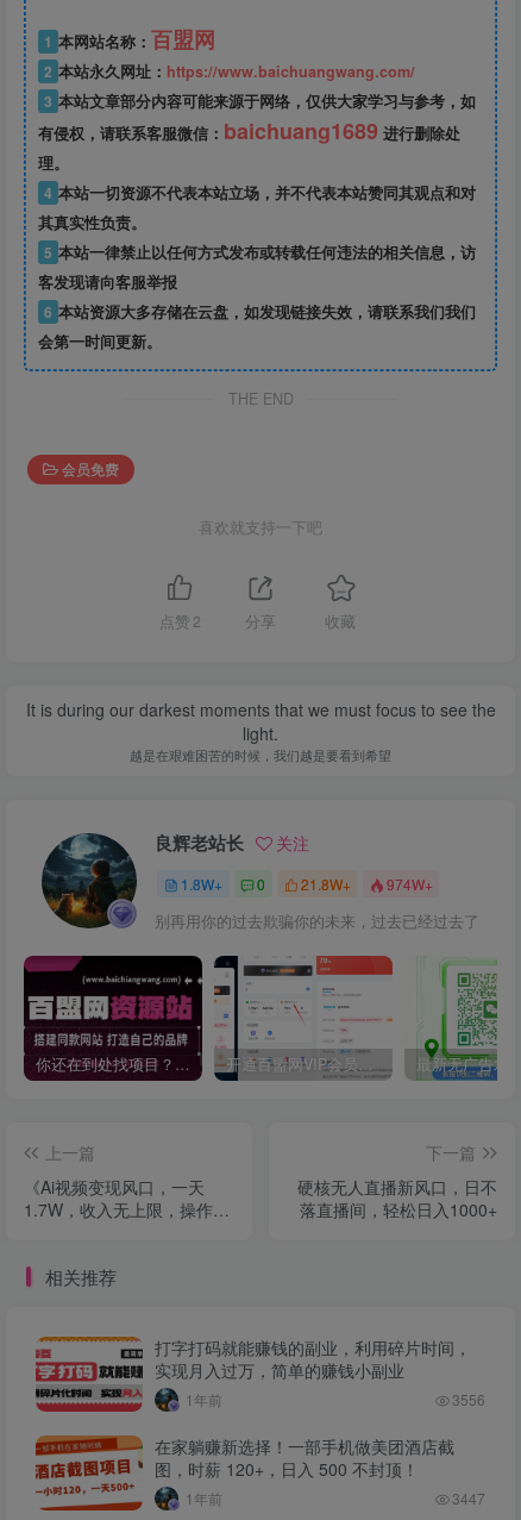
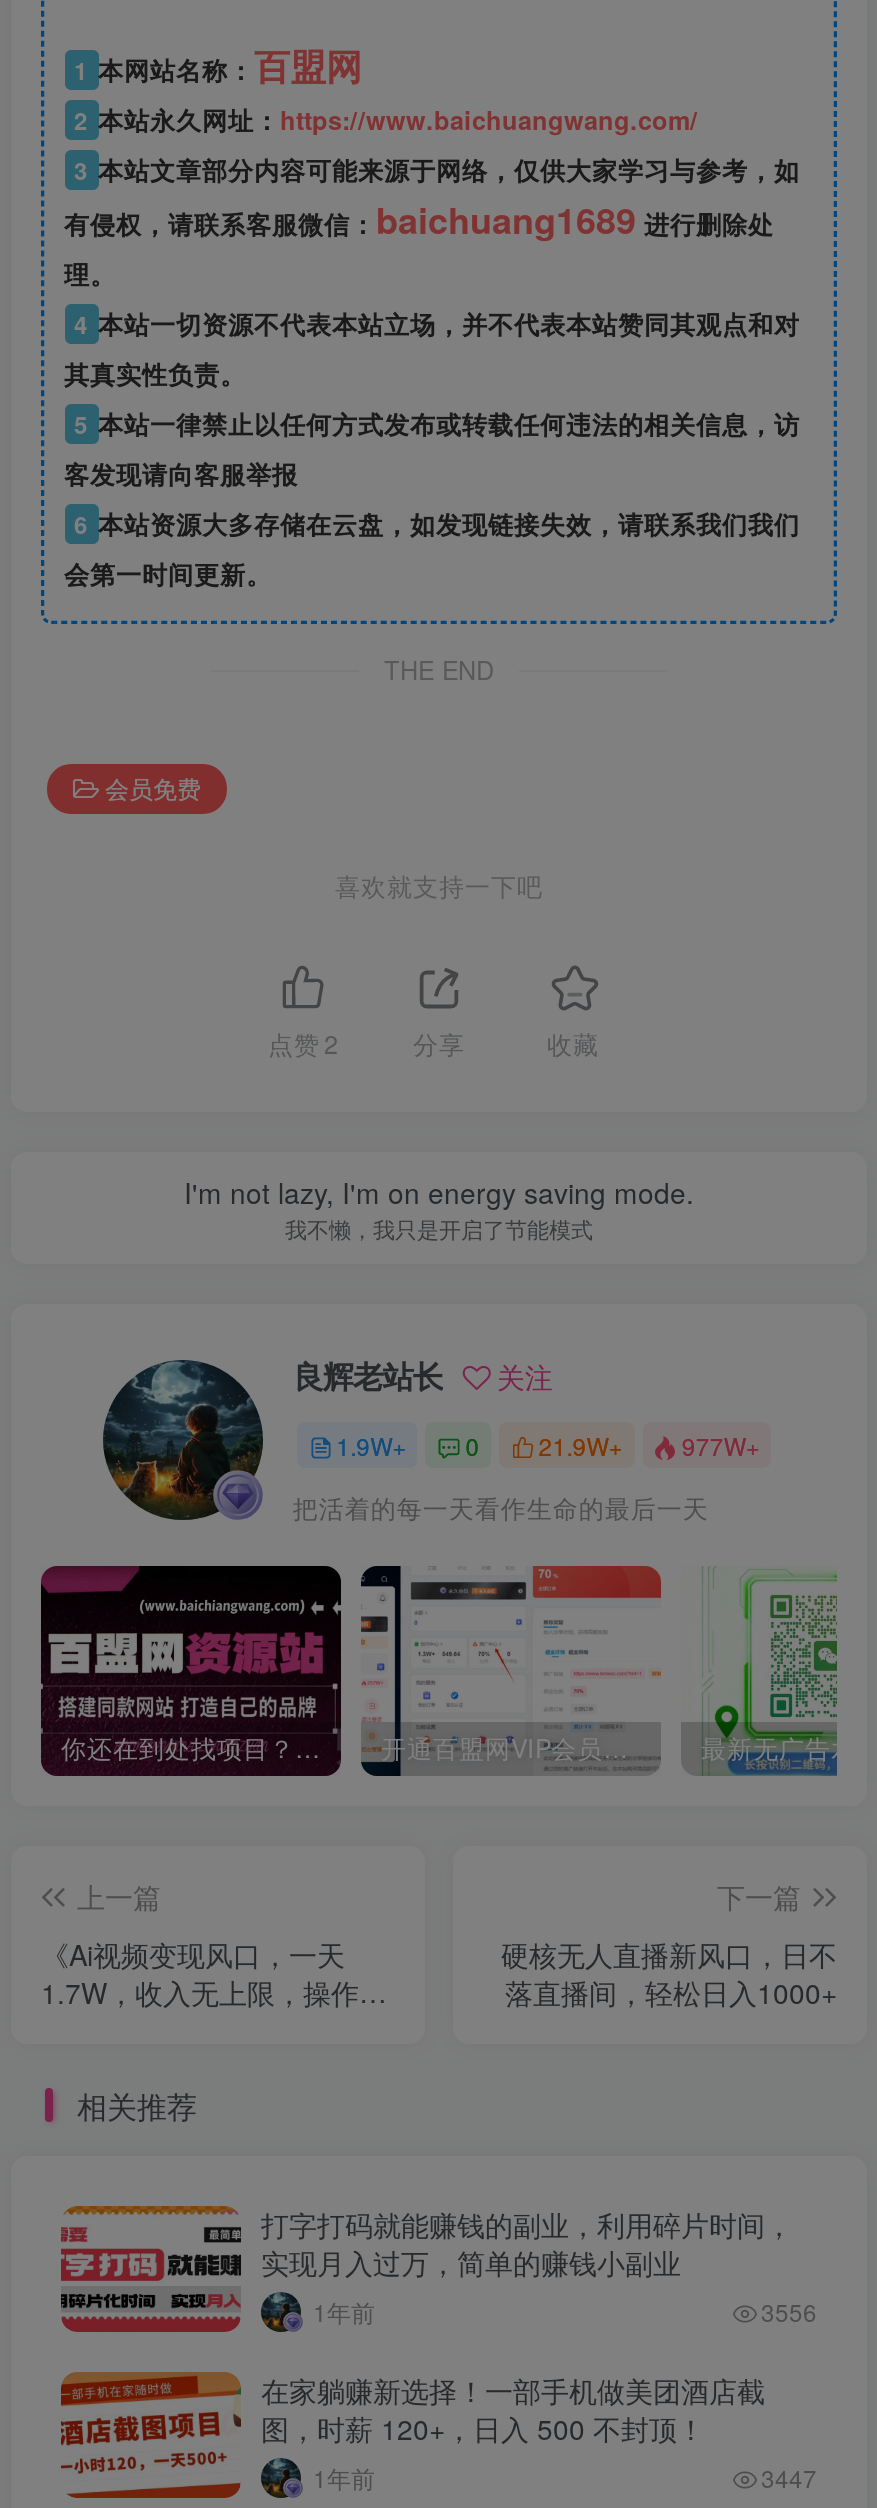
[26,698,495,764] It is during our darkest moments that we must focus to see the | light. | 越是在艰难困苦的时候，我们越是要看到希望 -> [184,1172,694,1244] I'm not lazy, I'm on energy saving mode. | 我不懒，我只是开启了节能模式
[40,832,479,932] [image] | 别再用你的过去欺骗你的未来，过去已经过去了 -> [71,1358,709,1525] [image] | 把活着的每一天看作生命的最后一天
[181,874,222,894] 1.8W+ -> [336,1428,406,1462] 1.9W+
[301,874,433,894] 21.8W+ | 974W+ -> [539,1428,760,1462] 21.9W+ | 977W+

